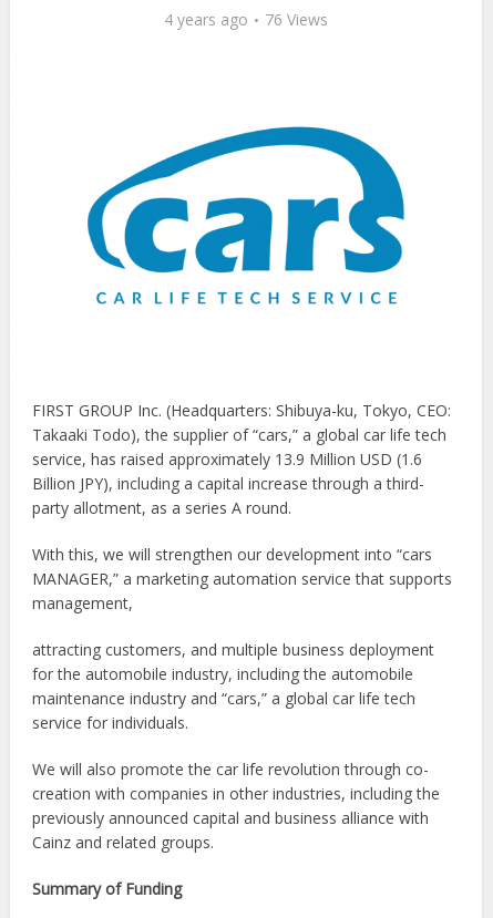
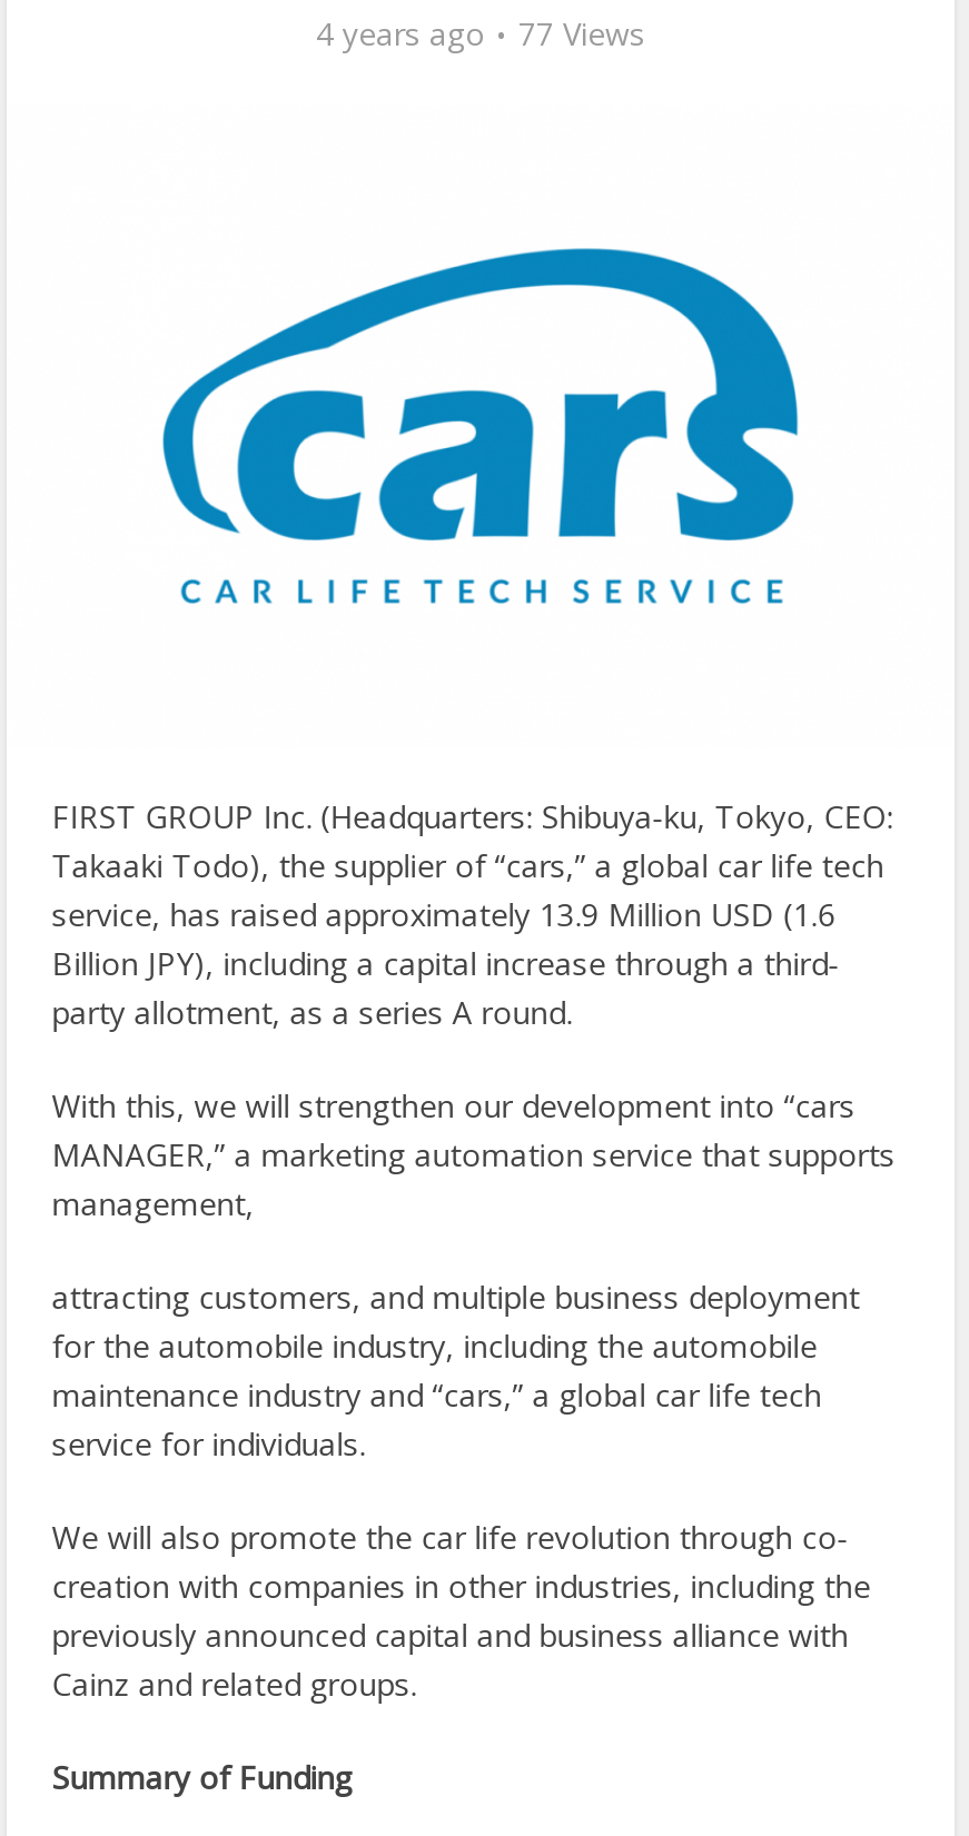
[164,9,328,30] 4 years ago 76 Views -> [316,12,645,54] 4 years ago 77 Views

